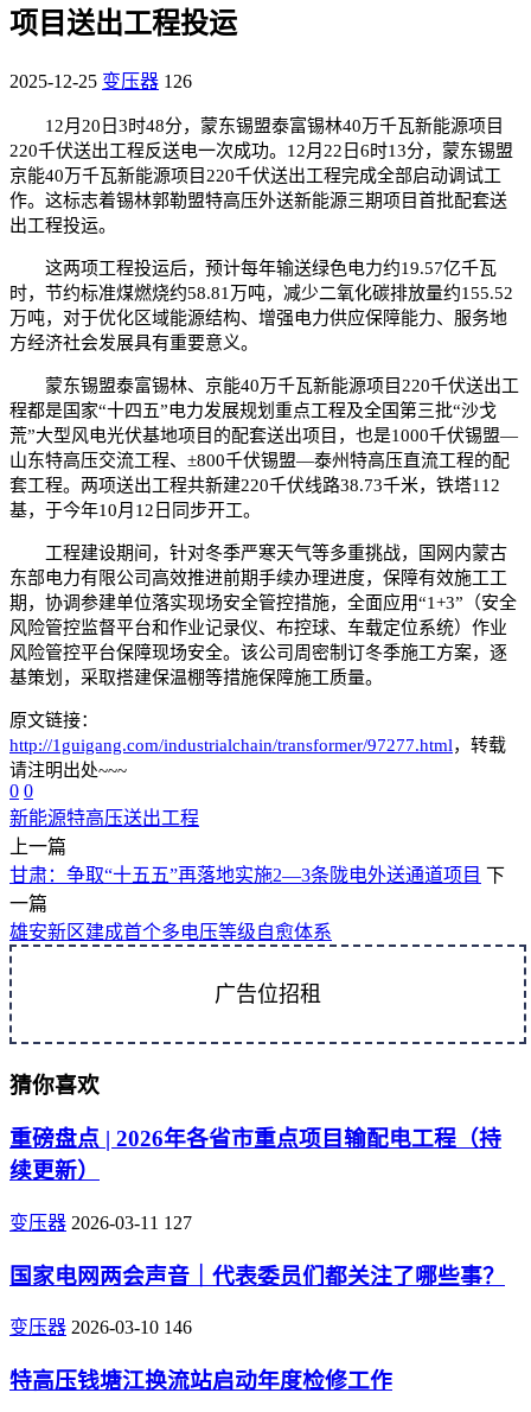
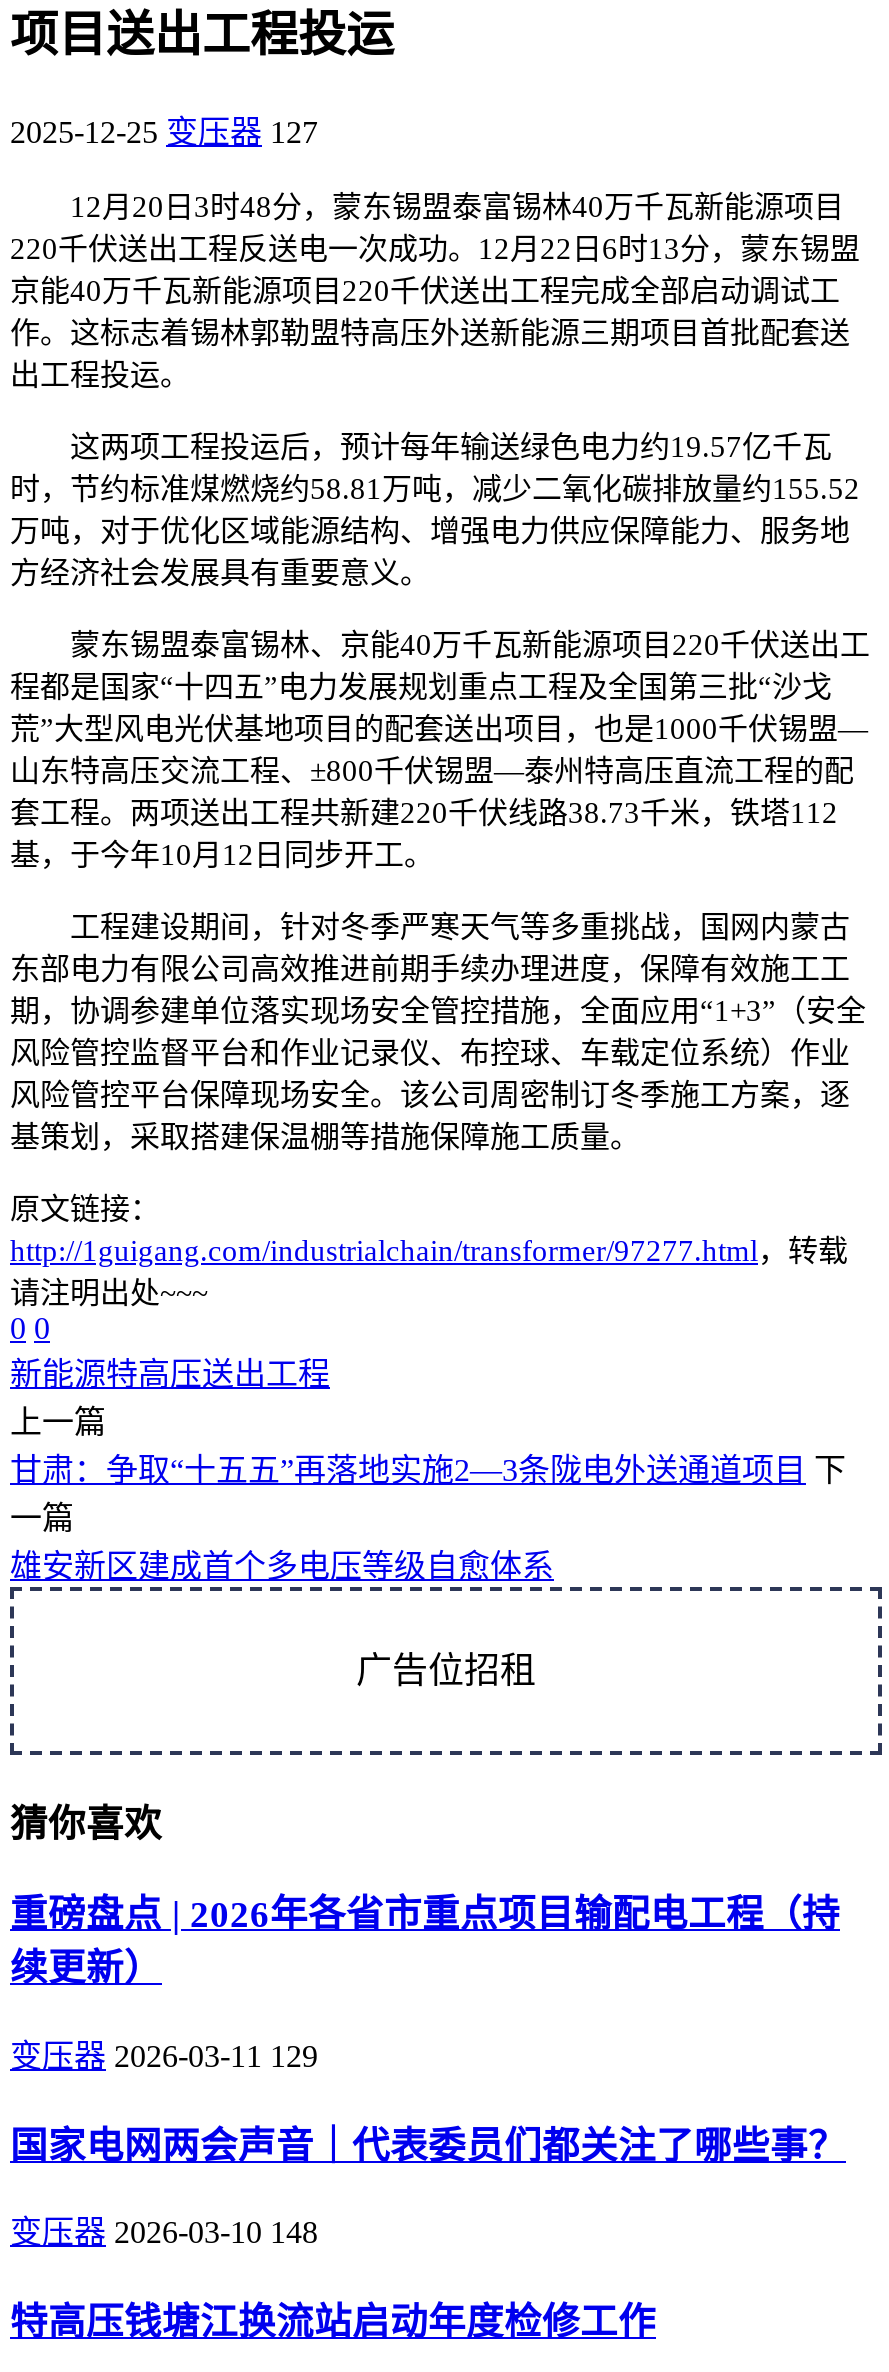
[9,71,192,91] 2025-12-25 变压器 126 -> [10,115,318,149] 2025-12-25 变压器 127
[9,1213,192,1233] 变压器 2026-03-11 127 -> [10,2039,318,2073] 变压器 2026-03-11 129
[9,1318,192,1338] 变压器 2026-03-10 146 -> [10,2216,318,2250] 变压器 2026-03-10 148

